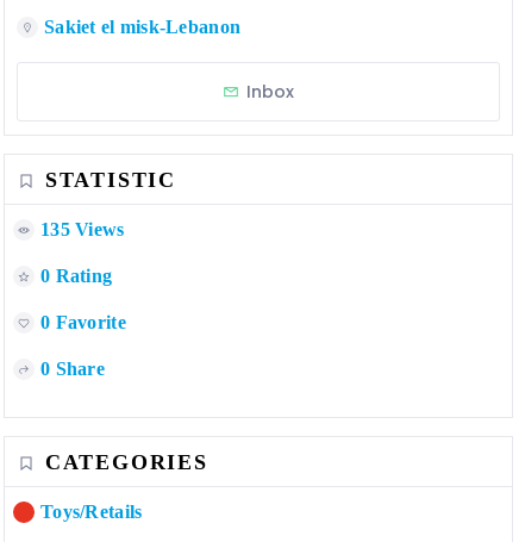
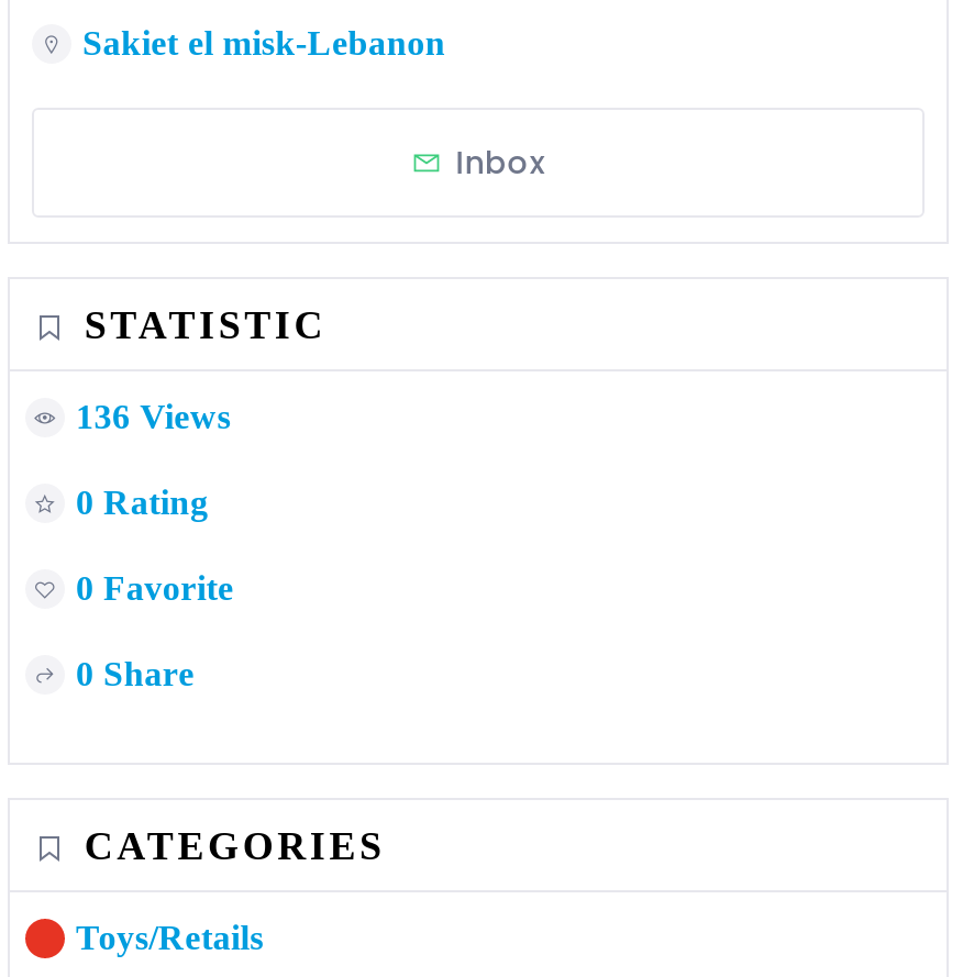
[40,219,124,240] 135 Views -> [76,398,231,436] 136 Views

